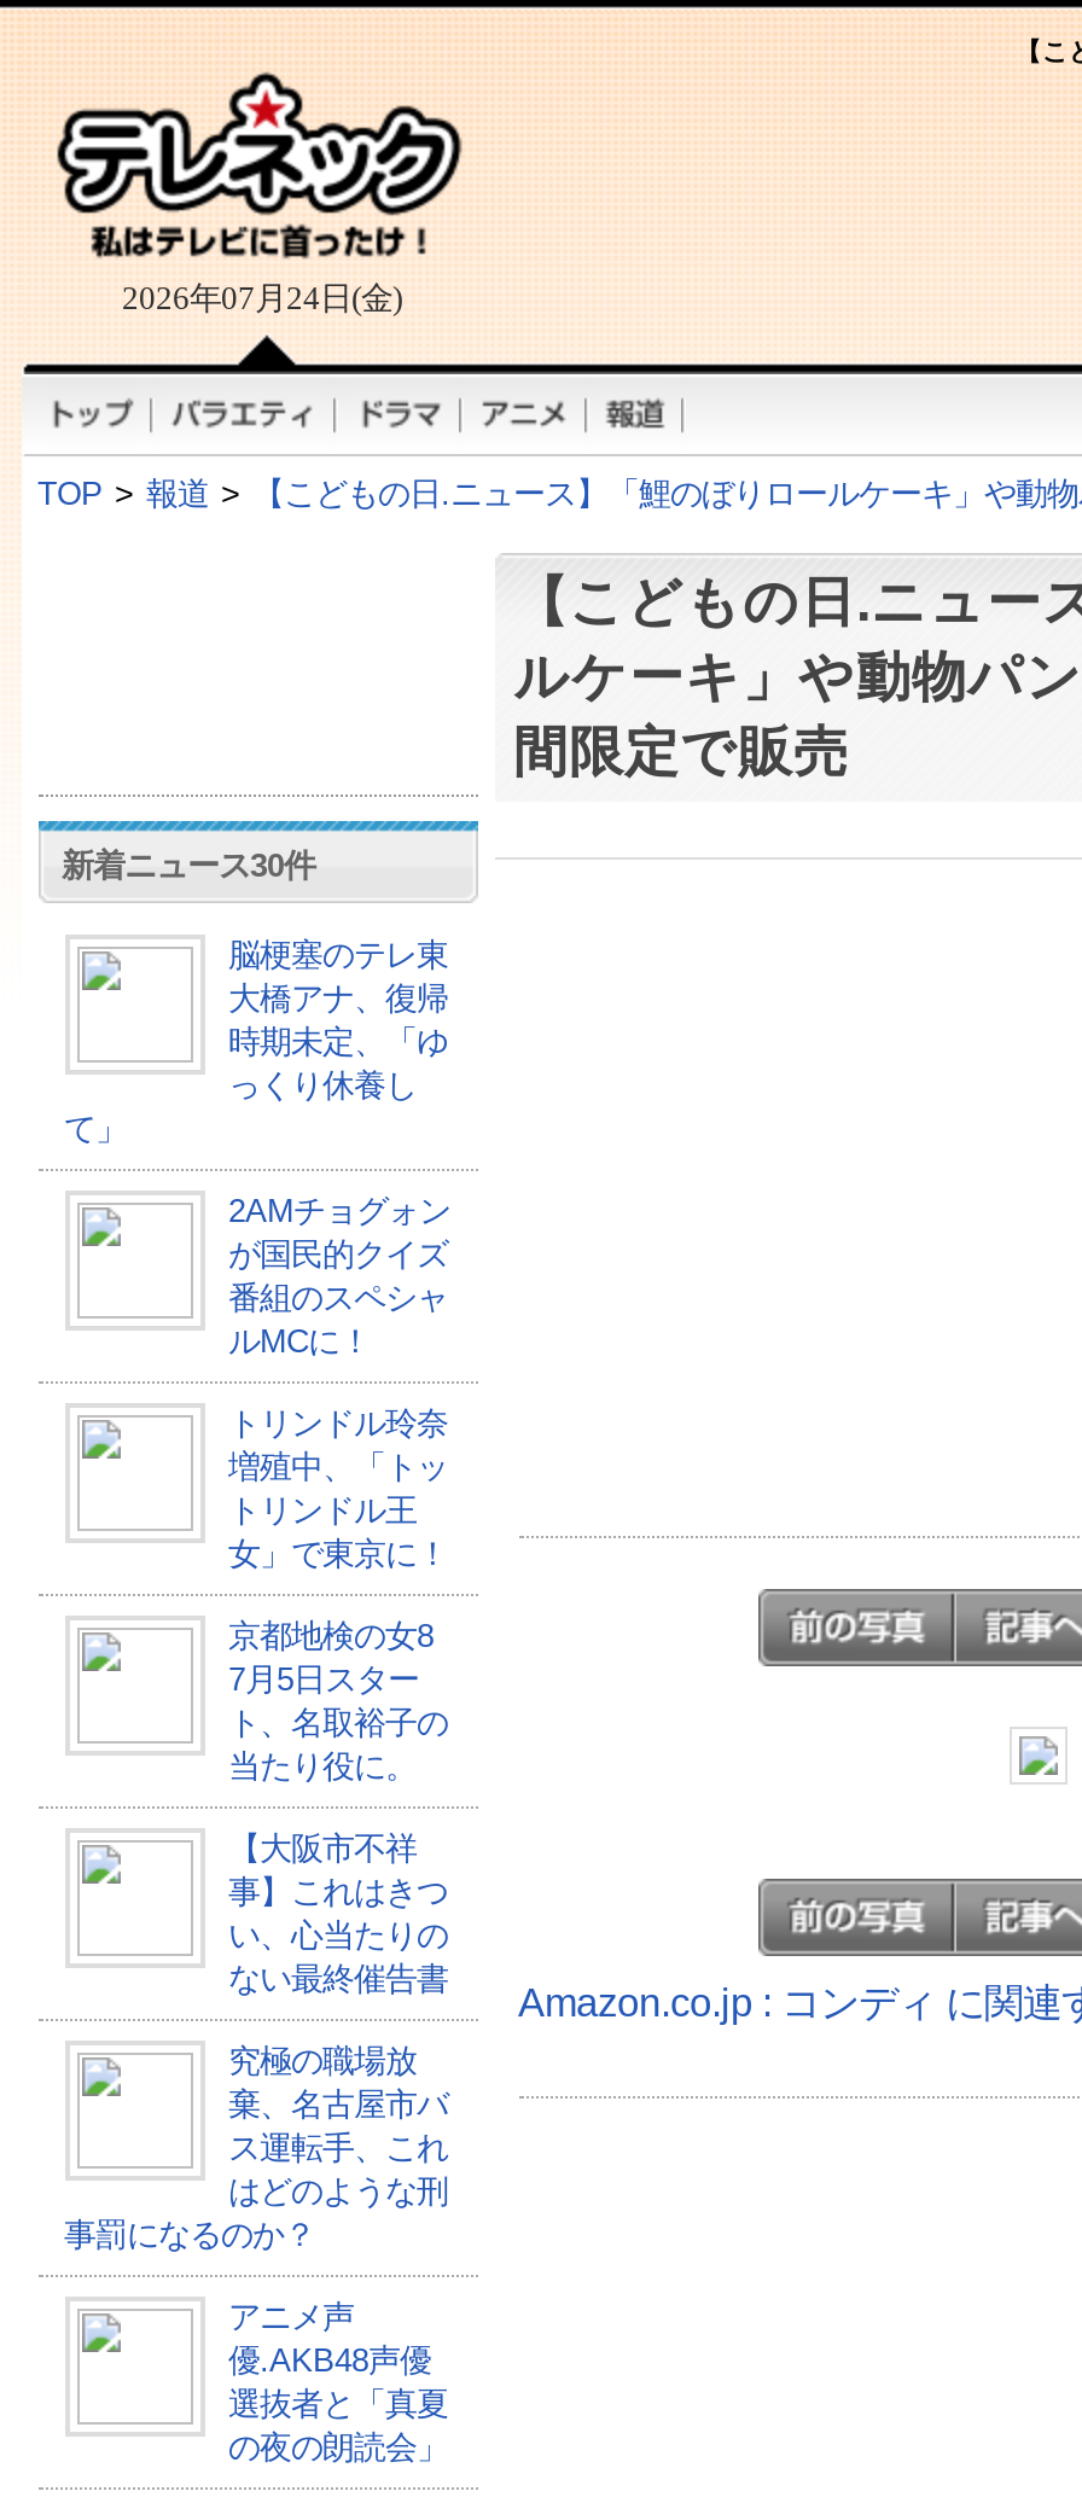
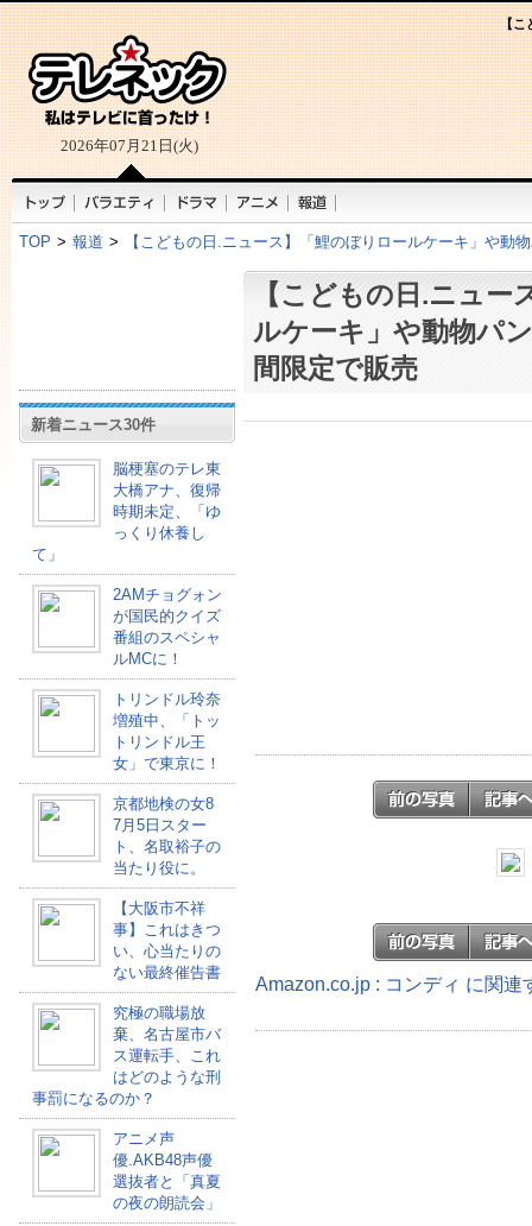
[122,280,402,316] 2026年07月24日(金) -> [60,137,198,154] 2026年07月21日(火)

